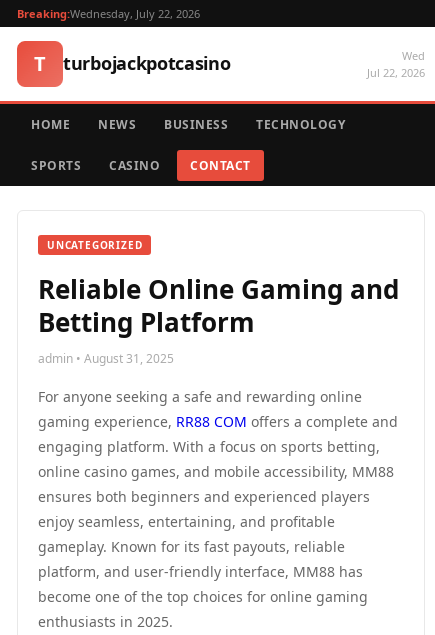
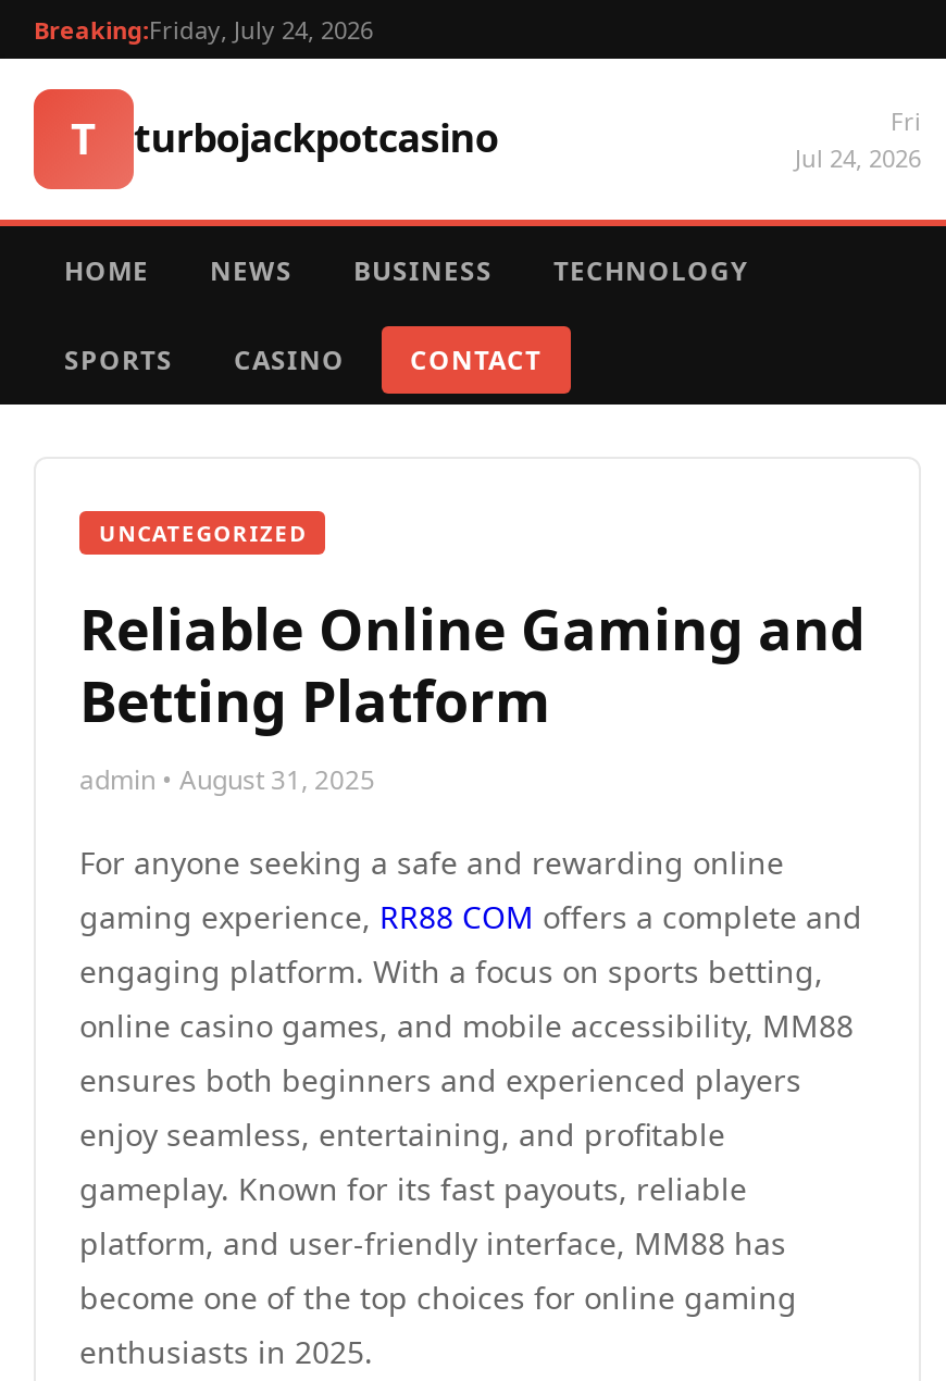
[17,6,200,21] Breaking:Wednesday, July 22, 2026 -> [34,13,373,46] Breaking:Friday, July 24, 2026
[367,48,425,80] Wed | Jul 22, 2026 -> [795,104,921,174] Fri | Jul 24, 2026

